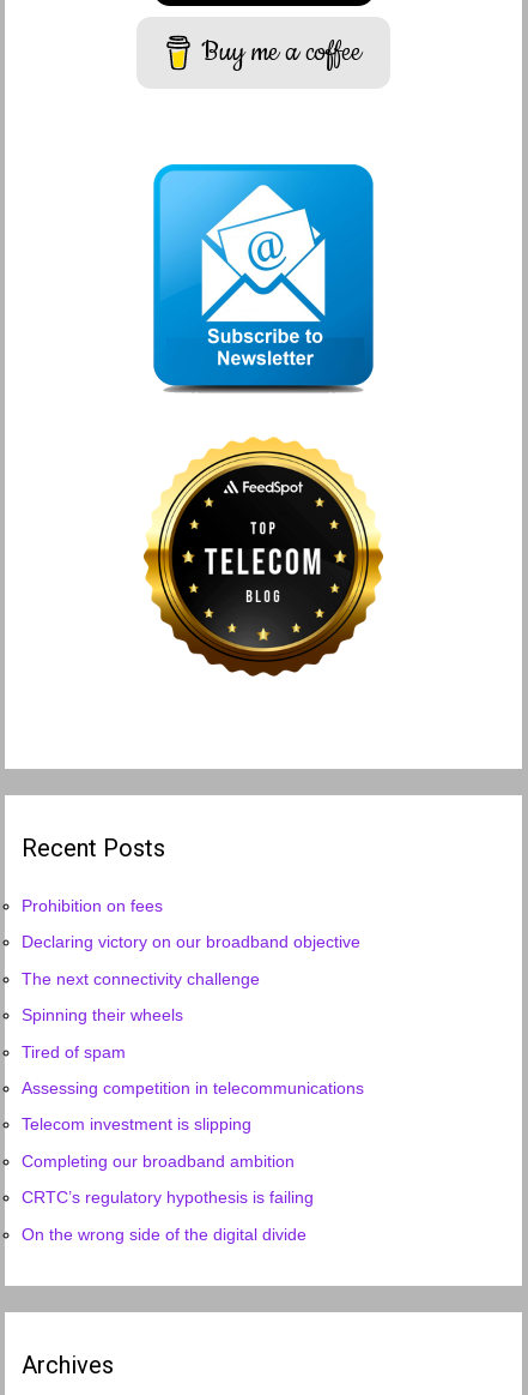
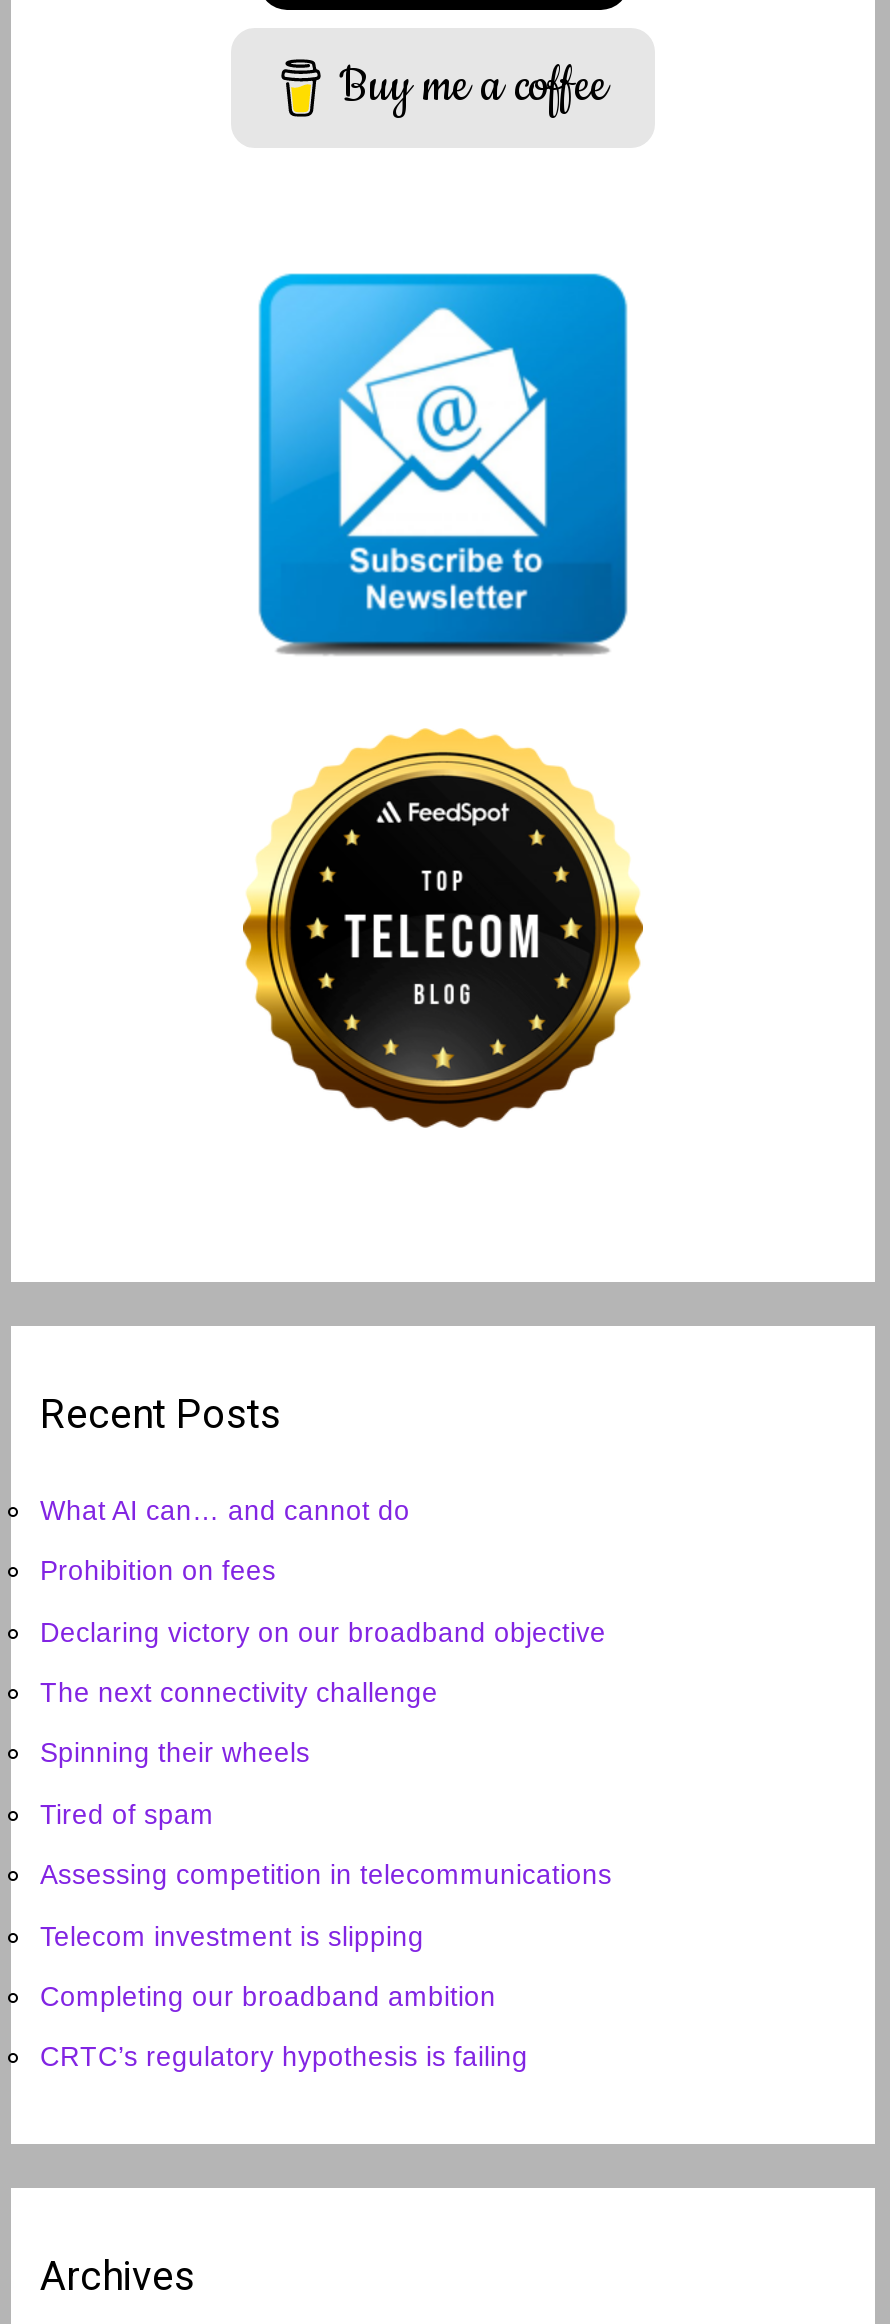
none -> [40,1496,410,1526] What AI can… and cannot do
moved [22,897,365,1207] -> [40,1557,612,2073]: Prohibition on fees | Declaring victory on our broadband objective | The next connectivity challenge | ... | Completing our broadband ambition | CRTC’s regulatory hypothesis is failing
[22,1225,307,1243] On the wrong side of the digital divide -> none

